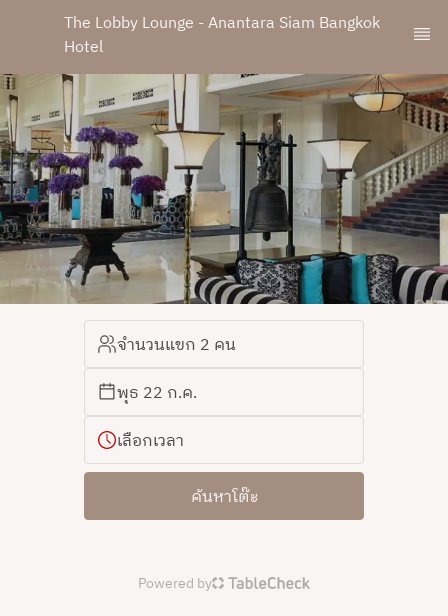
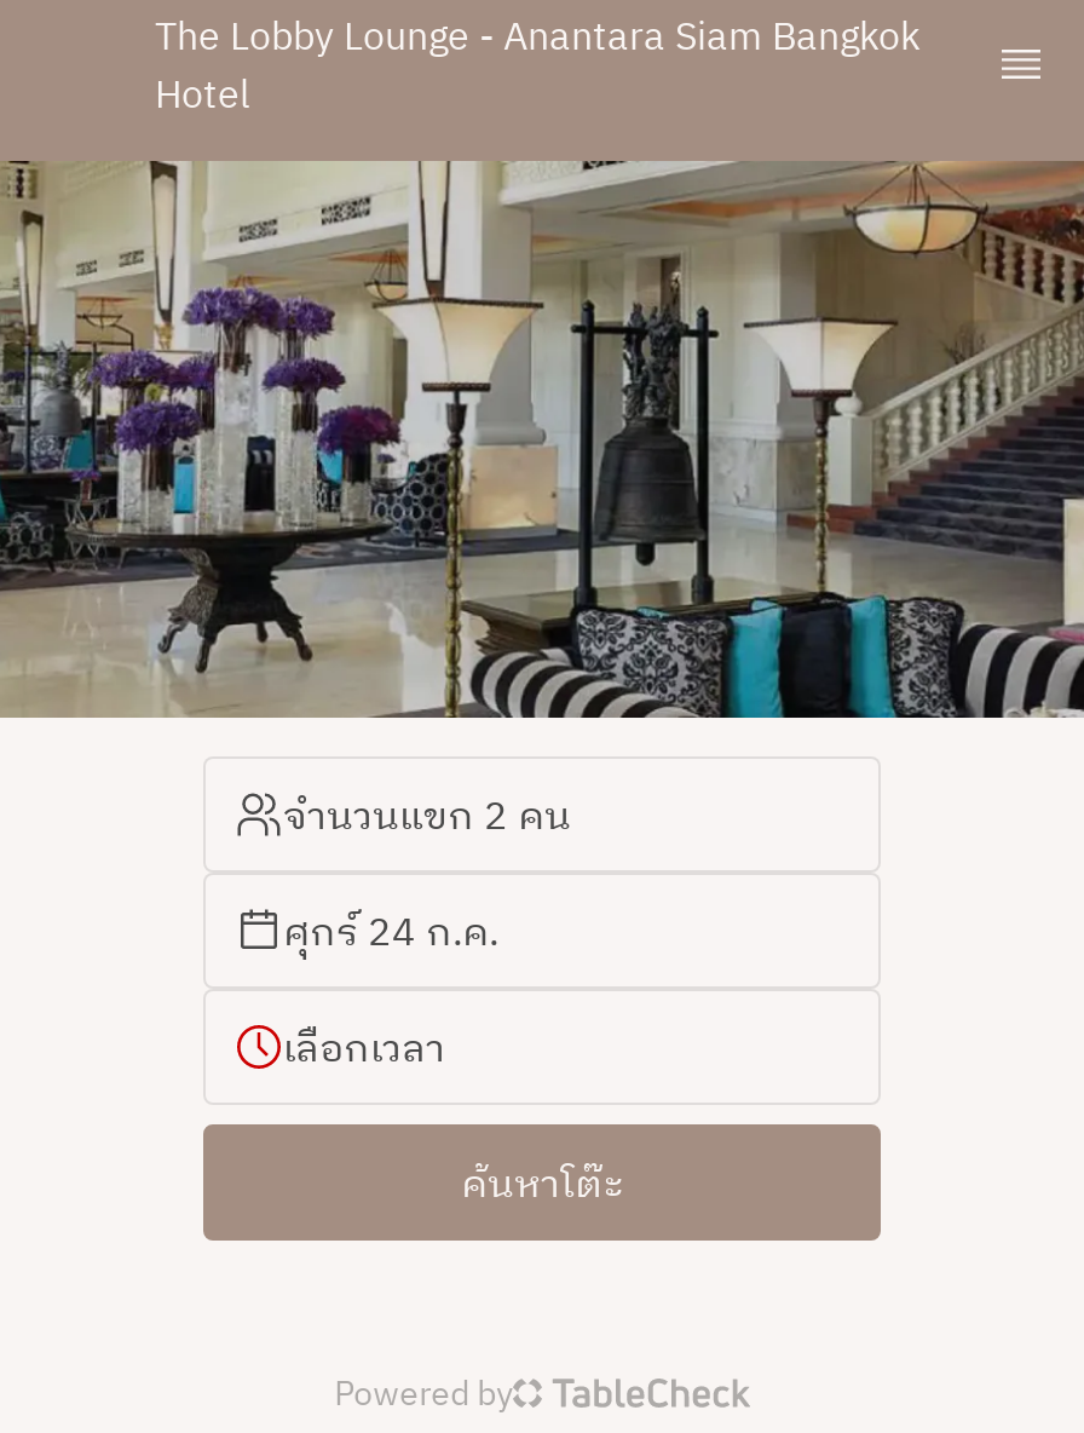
[117,382,197,402] พุธ 22 ก.ค. -> [283,907,498,955] ศุกร์ 24 ก.ค.

